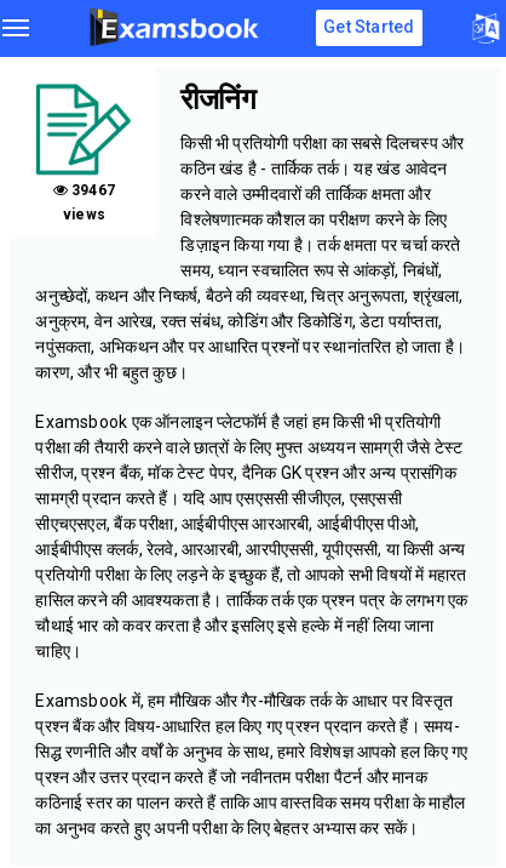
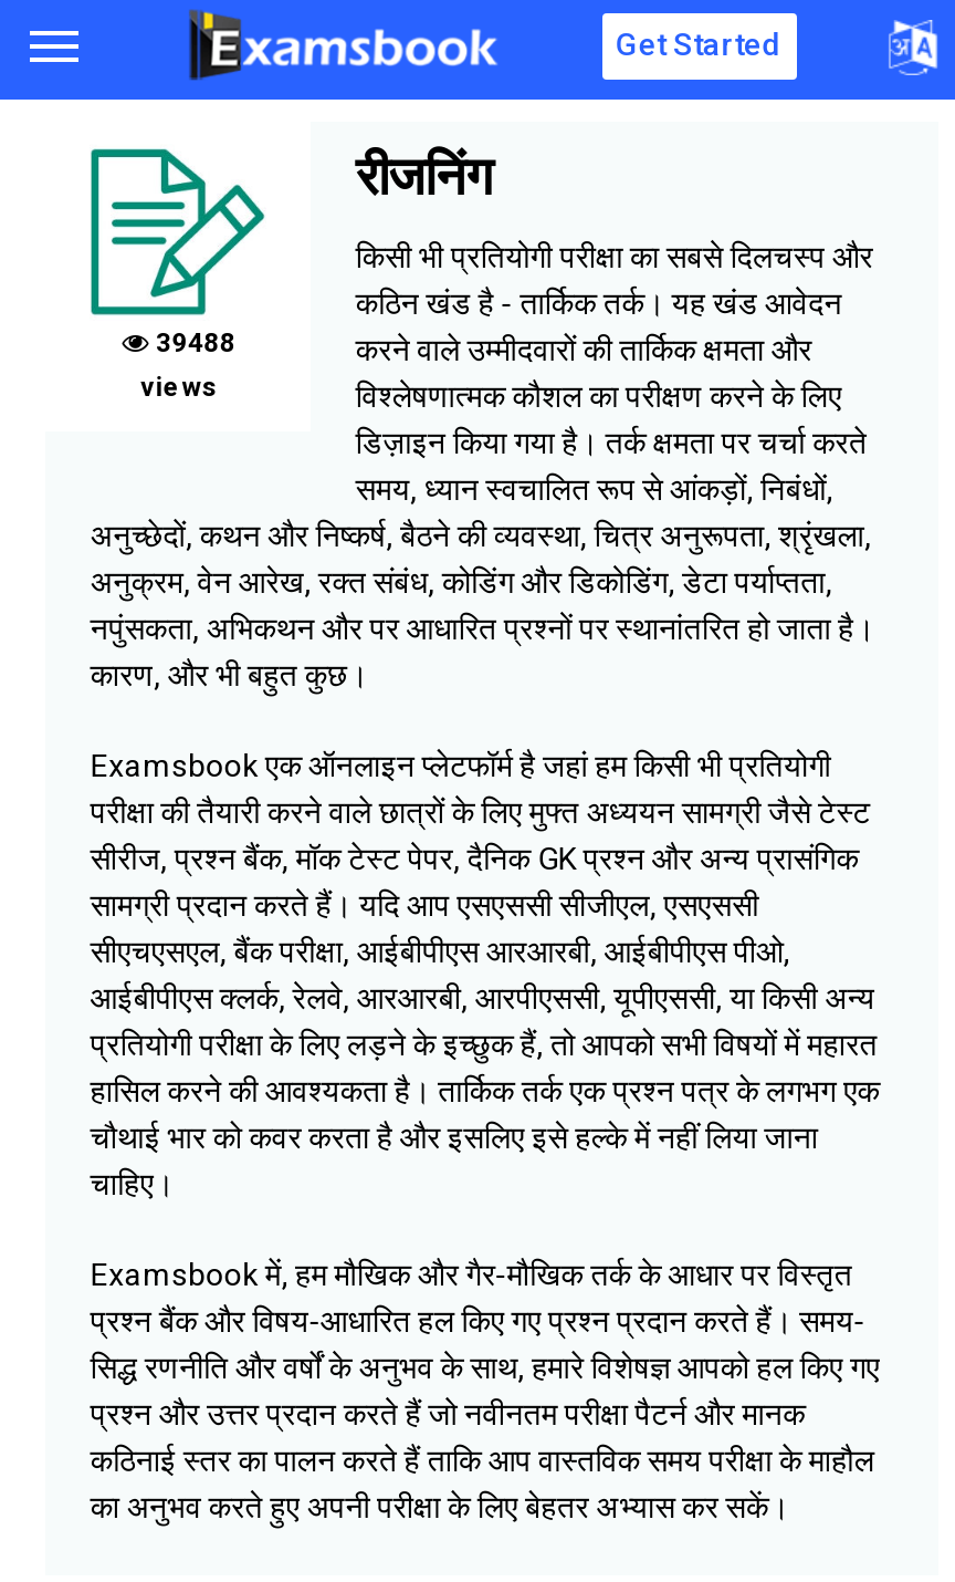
[71,182,115,199] 39467 -> [156,327,235,358] 39488

